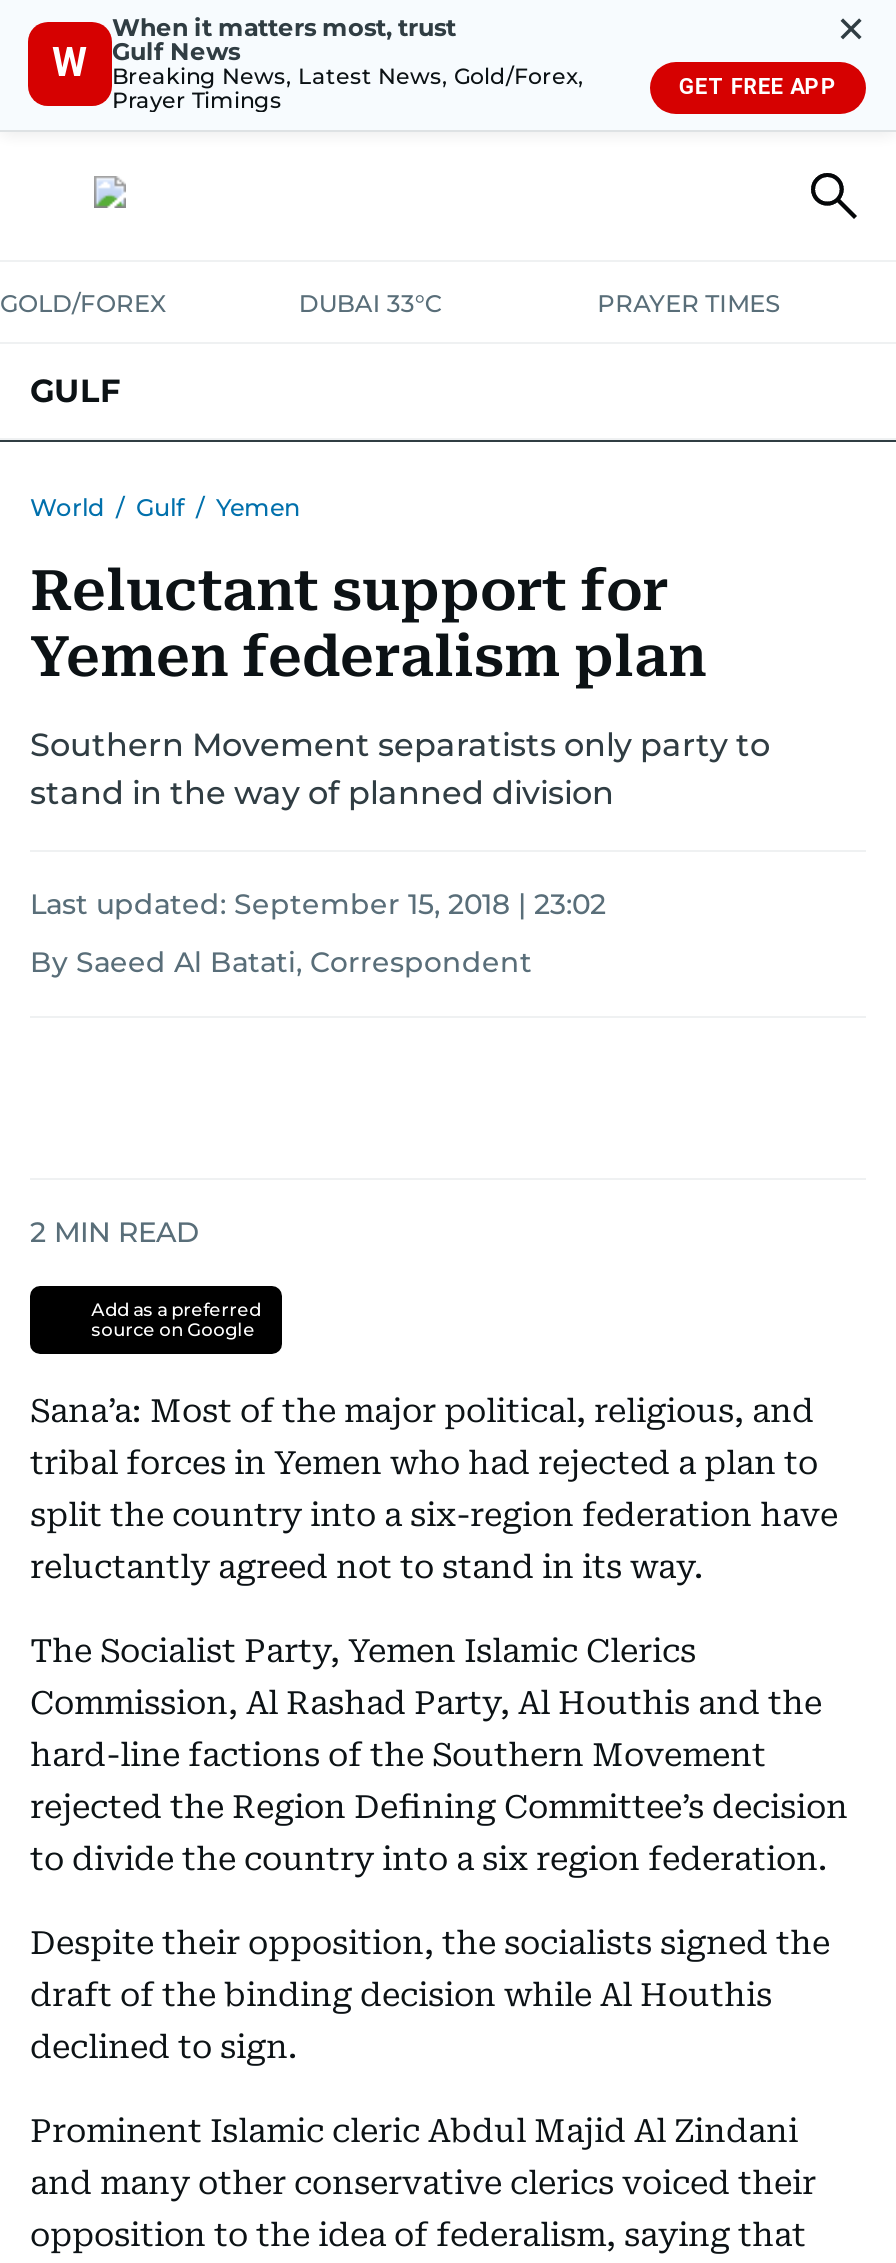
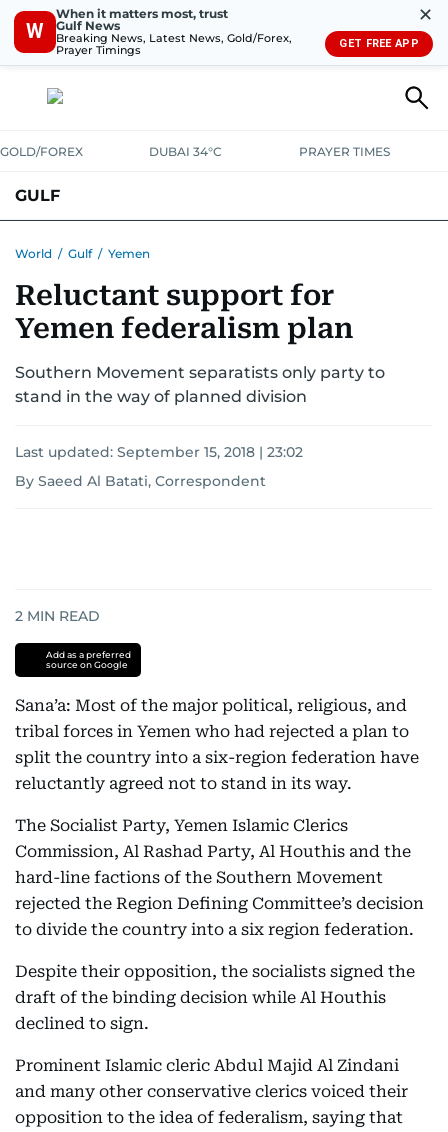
[299,288,443,318] DUBAI 33°C -> [149,144,222,159] DUBAI 34°C

